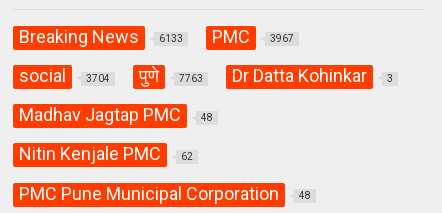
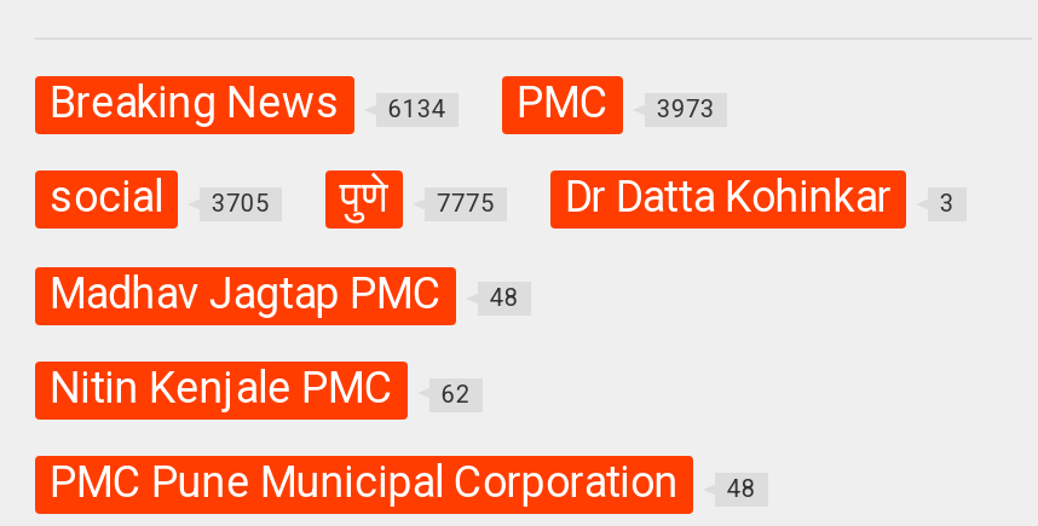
[19,26,183,47] Breaking News 6133 -> [49,76,446,127] Breaking News 6134
[212,26,294,47] PMC 3967 -> [516,76,715,127] PMC 3973
[19,65,110,86] social 3704 -> [49,171,270,222] social 3705
[139,65,203,86] पुणे 7763 -> [340,171,495,222] पुणे 7775

